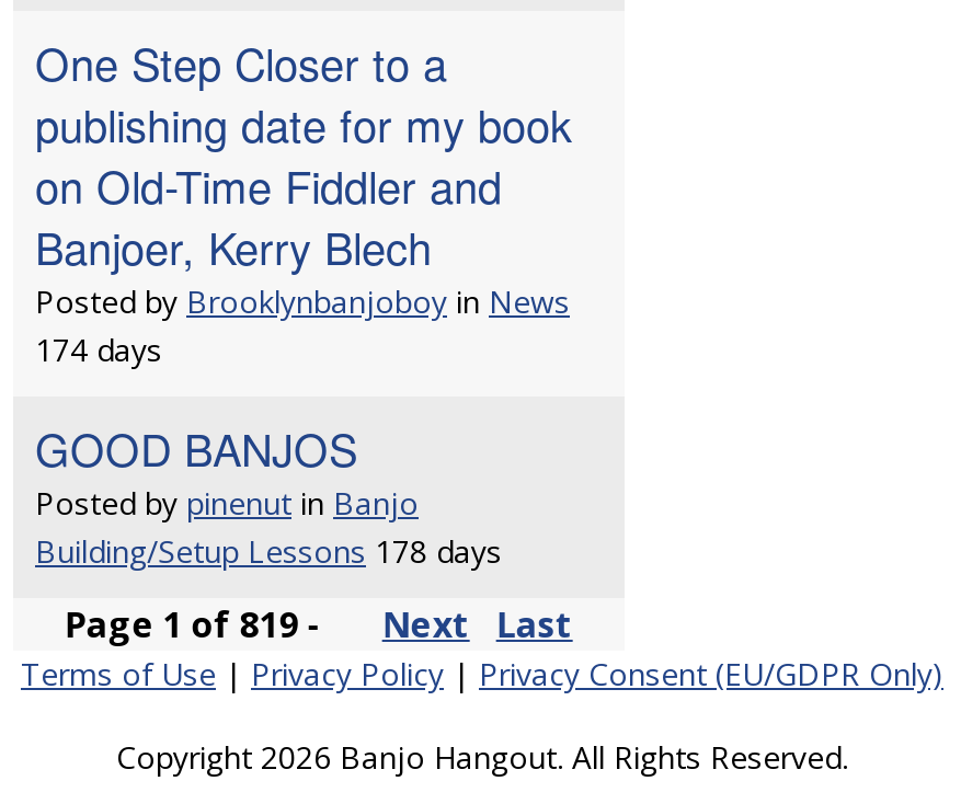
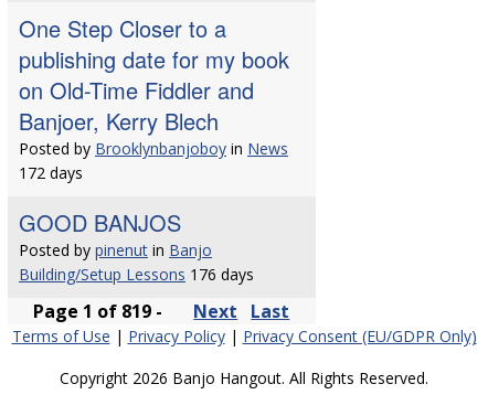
[35,329,162,370] 174 days -> [19,162,83,183] 172 days
[35,530,502,572] Building/Setup Lessons 178 days -> [19,264,254,285] Building/Setup Lessons 176 days

